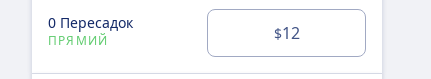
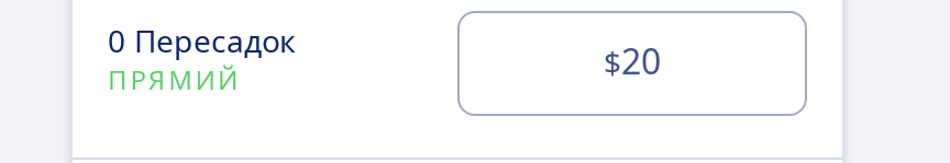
[273,21,299,43] $12 -> [604,37,661,85] $20

